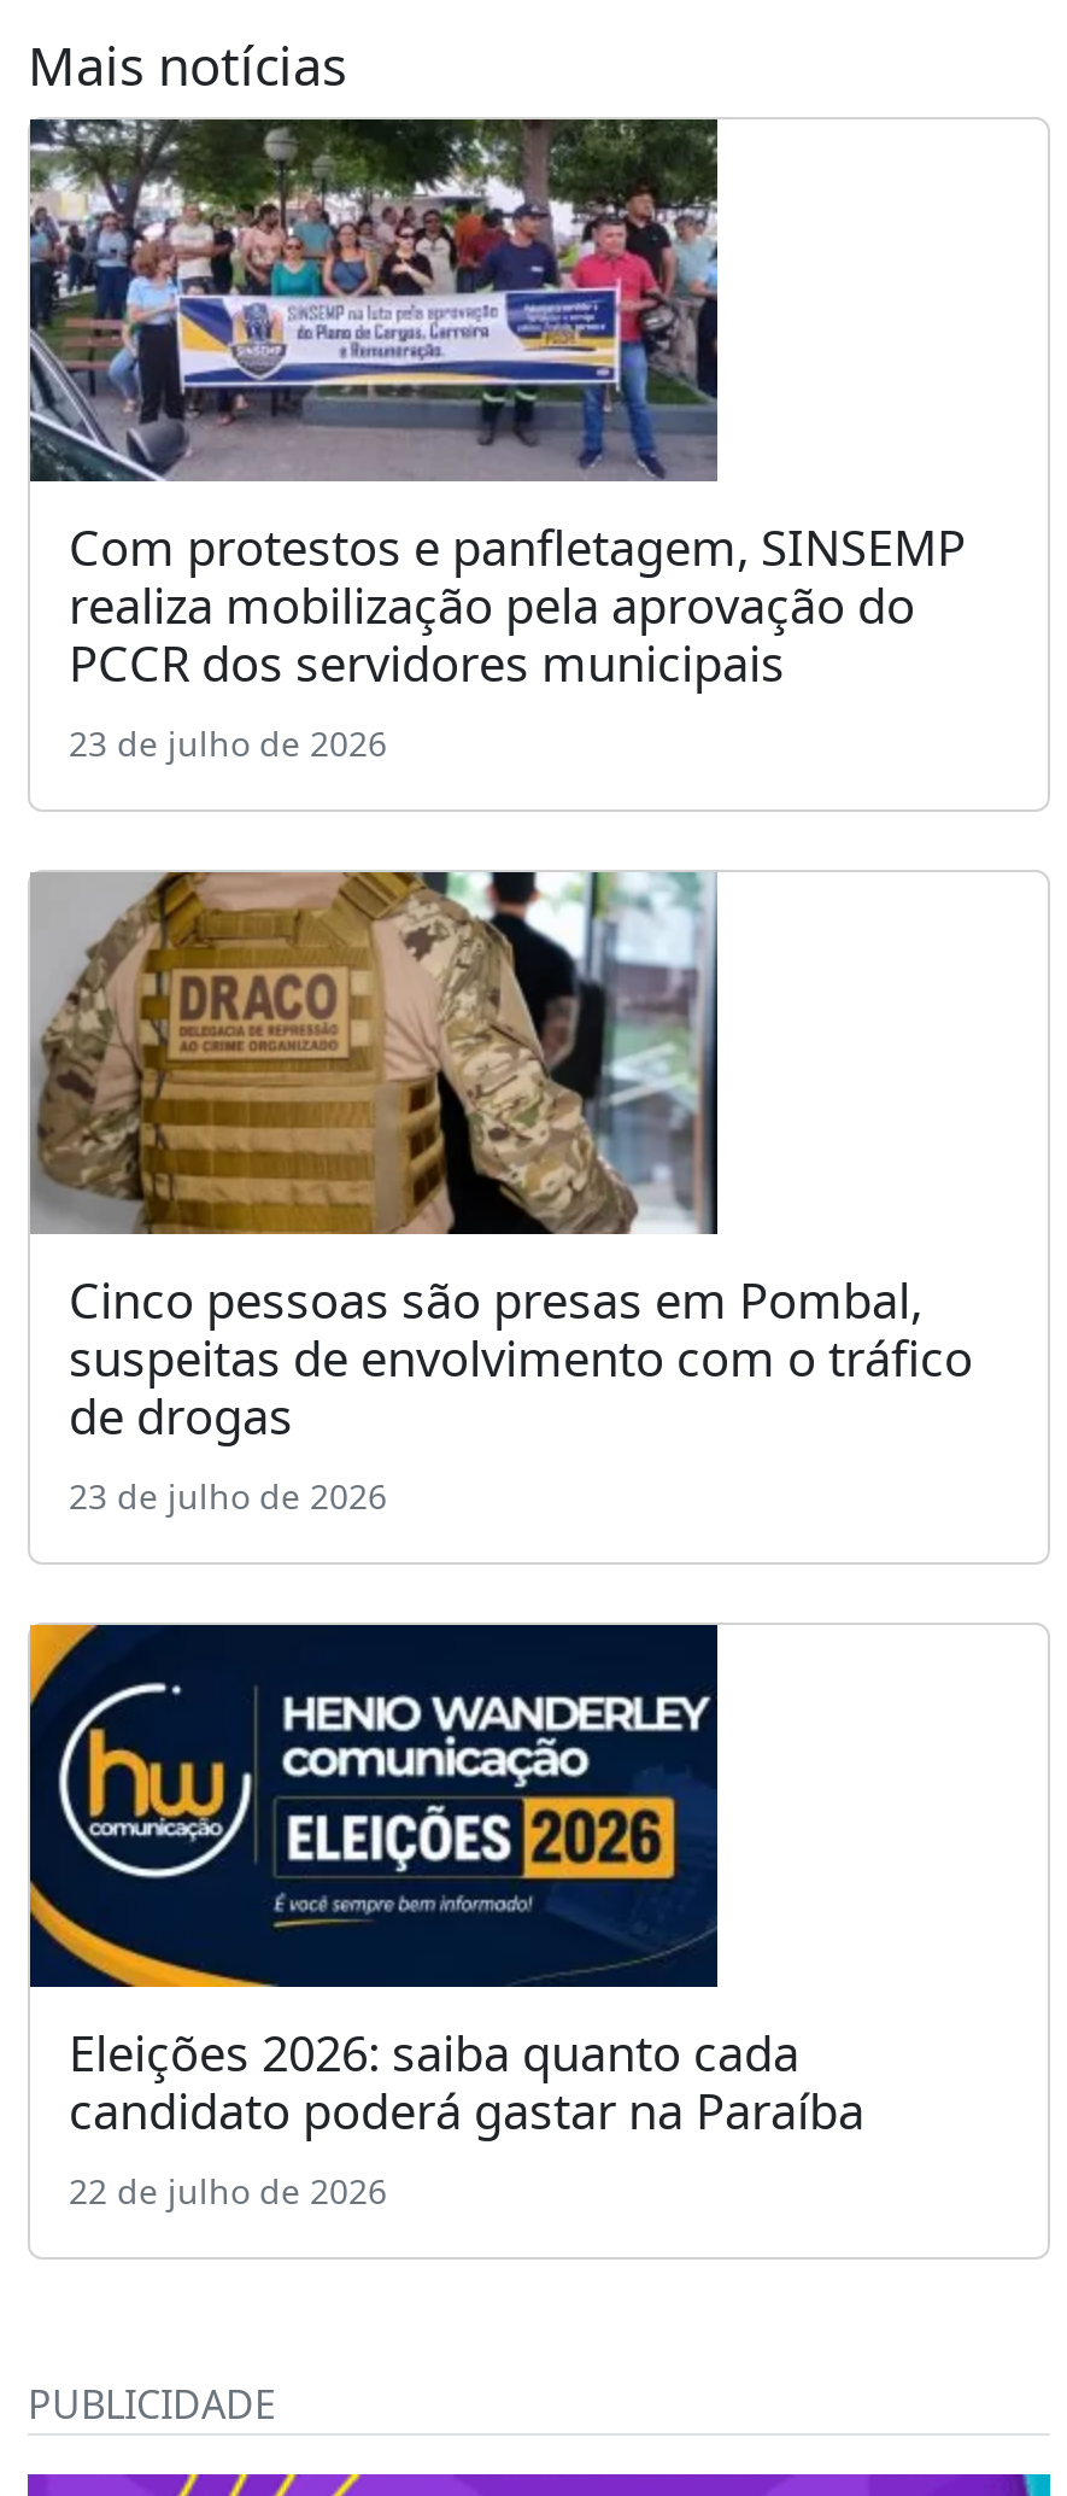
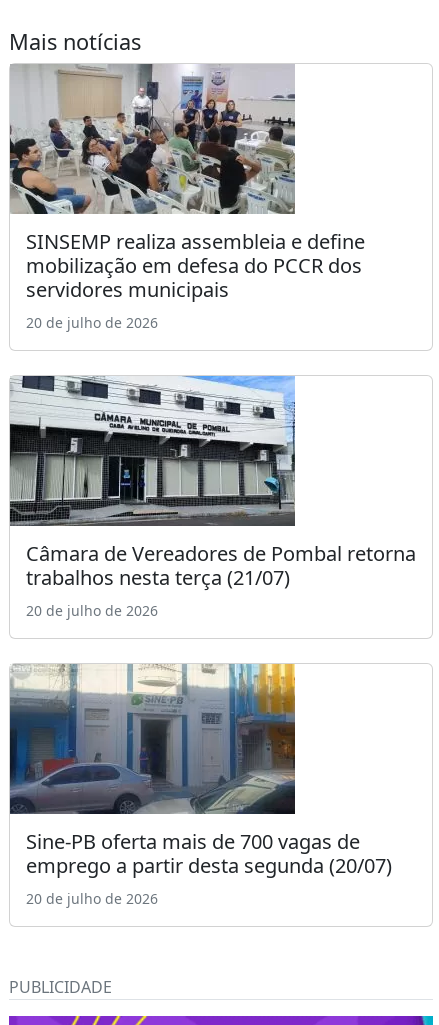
[30,117,966,766] [image] | Com protestos e panfletagem, SINSEMP | realiza mobilização pela aprovação do | PCCR dos servidores municipais | 23 de julho de 2026 -> [9,63,365,332] [image] | SINSEMP realiza assembleia e define | mobilização em defesa do PCCR dos | servidores municipais | 20 de julho de 2026
[33,870,973,1519] [image] | Cinco pessoas são presas em Pombal, | suspeitas de envolvimento com o tráfico | de drogas | 23 de julho de 2026 -> [10,375,416,620] [image] | Câmara de Vereadores de Pombal retorna | trabalhos nesta terça (21/07) | 20 de julho de 2026
[28,1623,864,2213] [image] | Eleições 2026: saiba quanto cada | candidato poderá gastar na Paraíba | 22 de julho de 2026 -> [9,663,392,908] [image] | Sine-PB oferta mais de 700 vagas de | emprego a partir desta segunda (20/07) | 20 de julho de 2026

